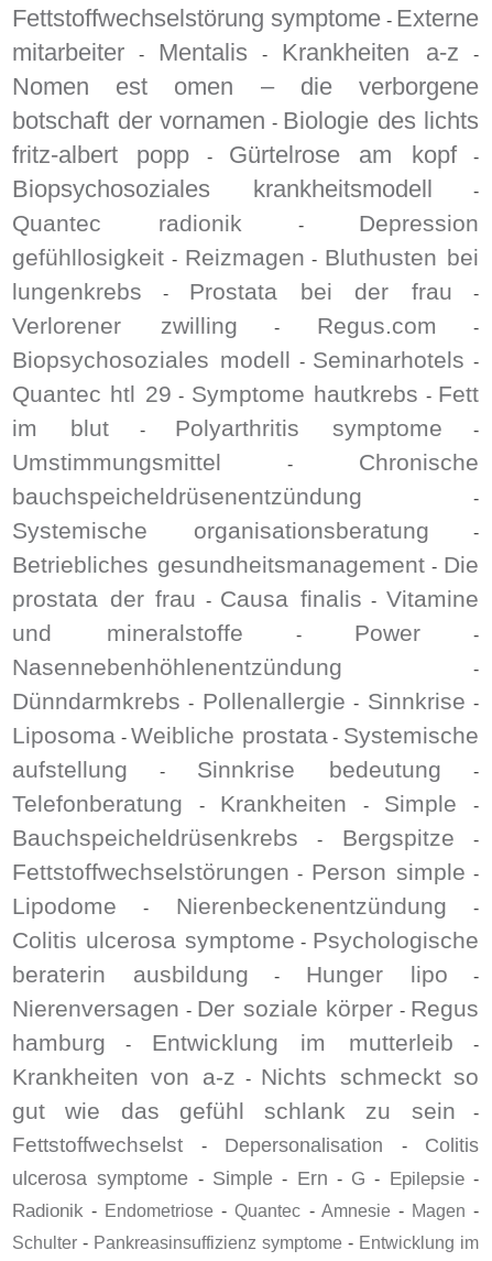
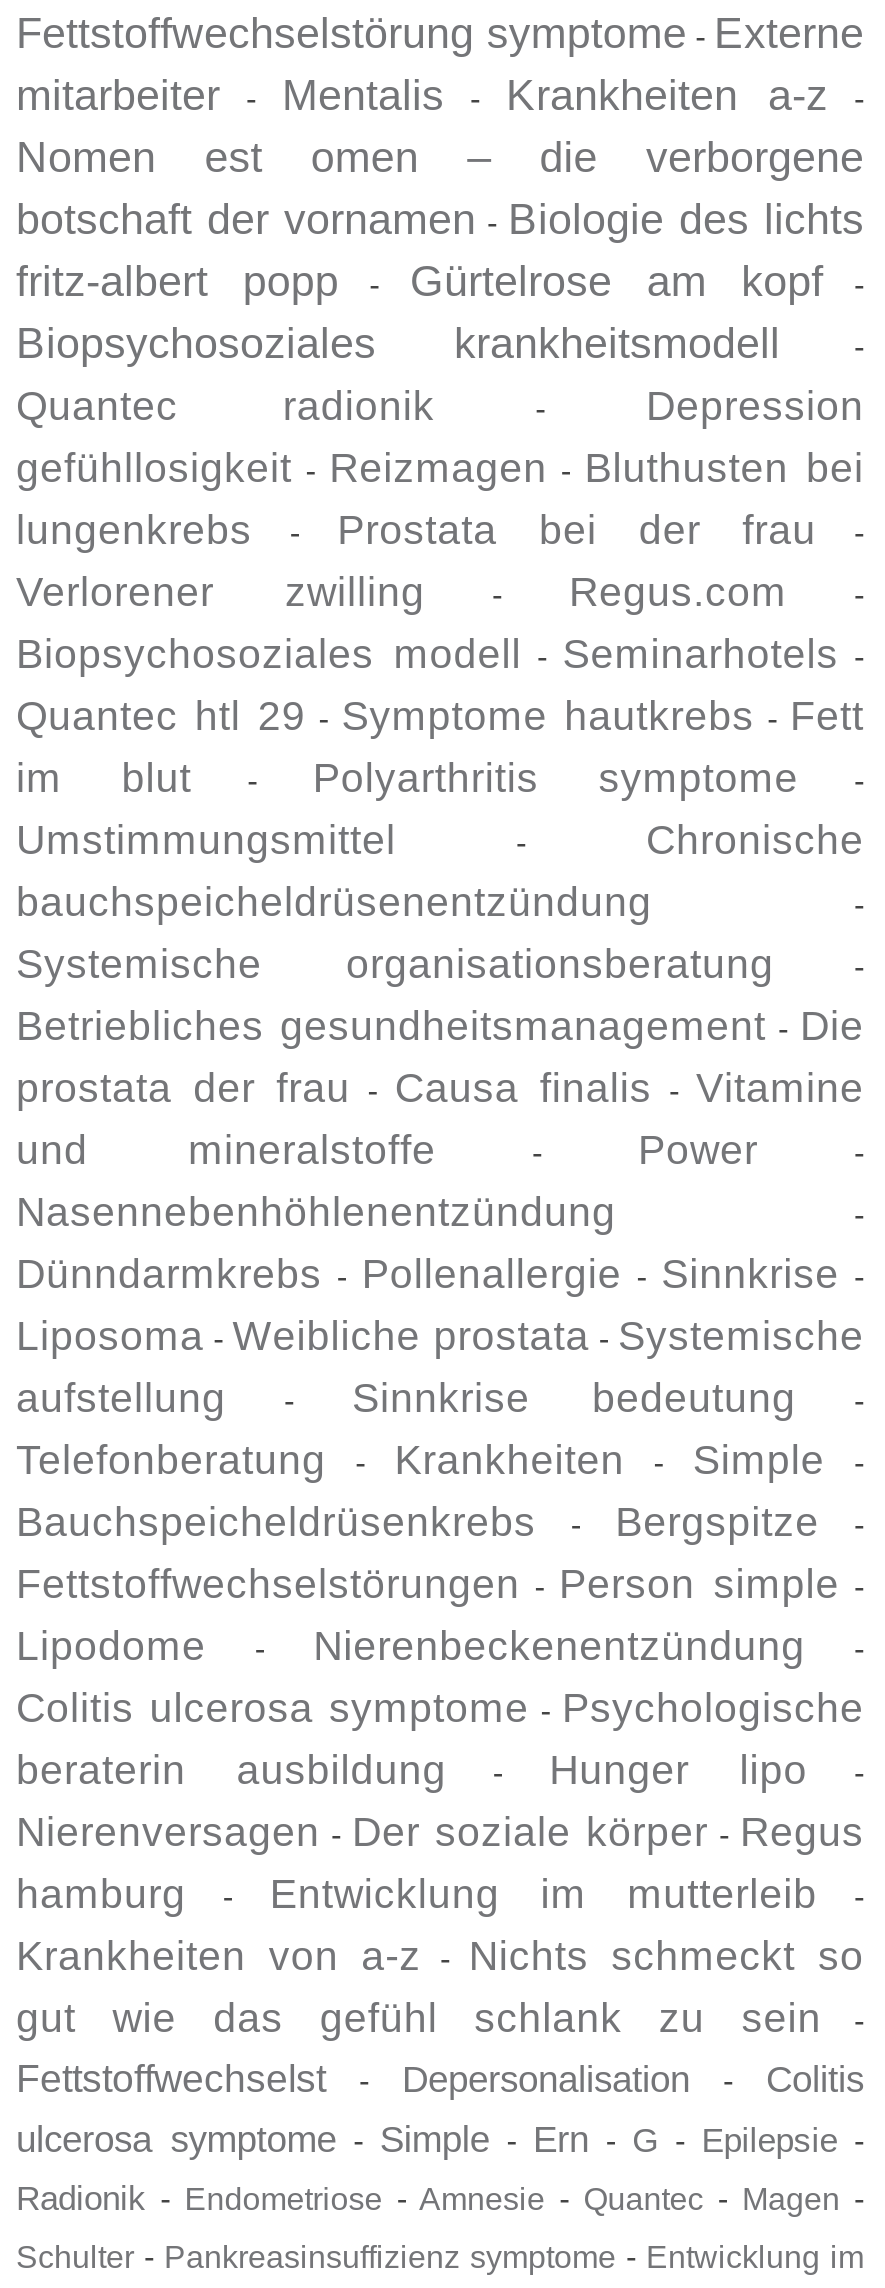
[12,1199,479,1221] Radionik - Endometriose - Quantec - Amnesie - Magen - -> [16,2178,864,2218] Radionik - Endometriose - Amnesie - Quantec - Magen -

